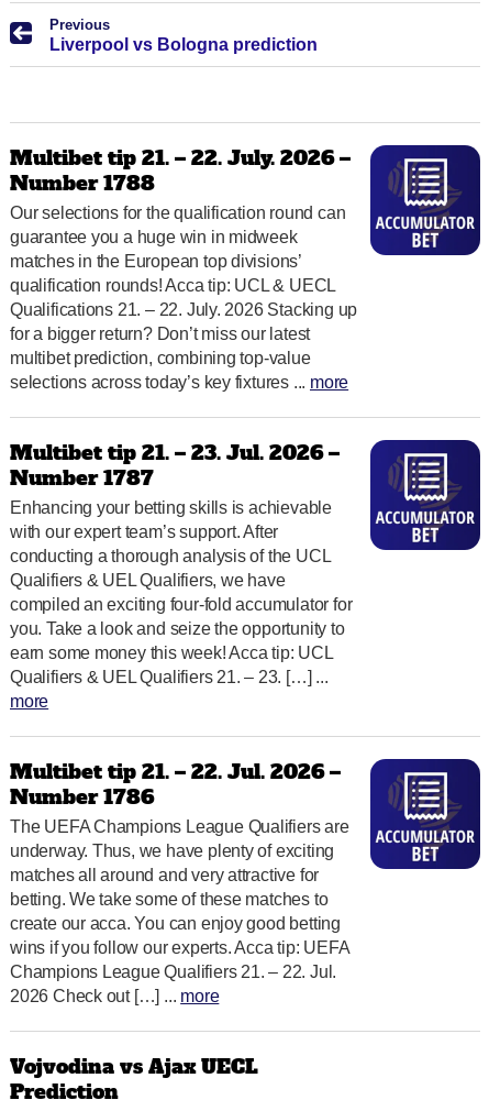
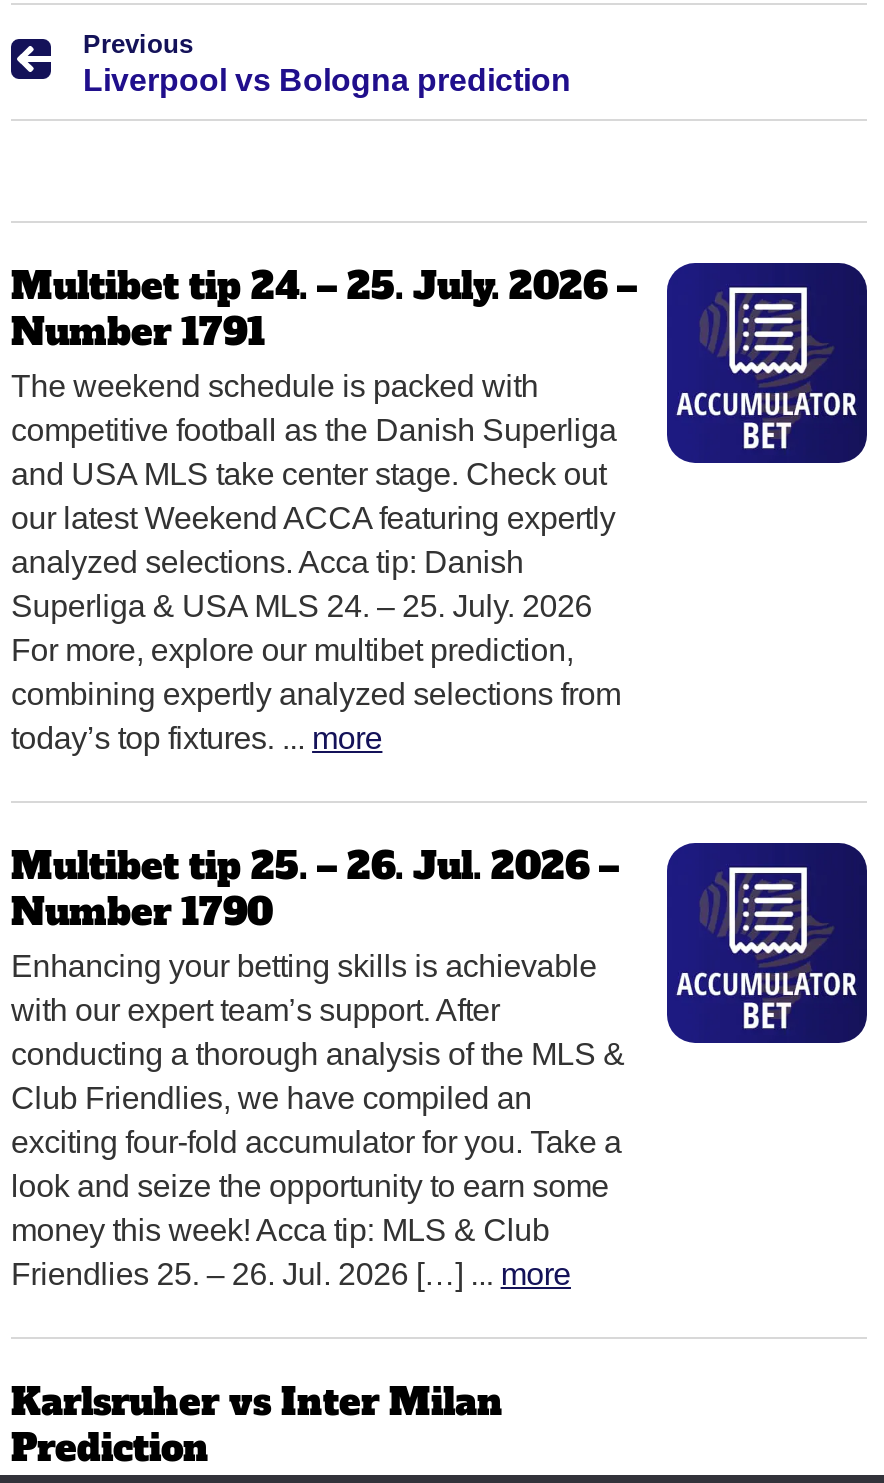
[10,144,357,392] Multibet tip 21. – 22. July. 2026 – | Number 1788 | Our selections for the qualification round can | guarantee you a huge win in midweek | matches in the European top divisions’ | qualification rounds! Acca tip: UCL & UECL | Qualifications 21. – 22. July. 2026 Stacking up | for a bigger return? Don’t miss our latest | multibet prediction, combining top-value | selections across today’s key fixtures ... more -> [11,261,637,755] Multibet tip 24. – 25. July. 2026 – | Number 1791 | The weekend schedule is packed with | competitive football as the Danish Superliga | and USA MLS take center stage. Check out | our latest Weekend ACCA featuring expertly | analyzed selections. Acca tip: Danish | Superliga & USA MLS 24. – 25. July. 2026 | For more, explore our multibet prediction, | combining expertly analyzed selections from | today’s top fixtures. ... more
[10,439,340,492] Multibet tip 21. – 23. Jul. 2026 – | Number 1787 -> [11,841,619,937] Multibet tip 25. – 26. Jul. 2026 – | Number 1790
moved [377,443,475,548] -> [679,849,857,1039]: [image]
moved [10,498,332,541] -> [11,949,597,1027]: Enhancing your betting skills is achievable | with our expert team’s support. After
[10,547,352,1080] conducting a thorough analysis of the UCL | Qualifiers & UEL Qualifiers, we have | compiled an exciting four-fold accumulator for | you. Take a look and seize the opportunity to | earn some money this week! Acca tip: UCL | Qualifiers & UEL Qualifiers 21. – 23. […] ... | more | Multibet tip 21. – 22. Jul. 2026 – | Number 1786 | The UEFA Champions League Qualifiers are | underway. Thus, we have plenty of exciting | matches all around and very attractive for | betting. We take some of these matches to | create our acca. You can enjoy good betting | wins if you follow our experts. Acca tip: UEFA | Champions League Qualifiers 21. – 22. Jul. | 2026 Check out […] ... more | Vojvodina vs Ajax UECL -> [11,1037,625,1427] conducting a thorough analysis of the MLS & | Club Friendlies, we have compiled an | exciting four-fold accumulator for you. Take a | look and seize the opportunity to earn some | money this week! Acca tip: MLS & Club | Friendlies 25. – 26. Jul. 2026 […] ... more | Karlsruher vs Inter Milan

